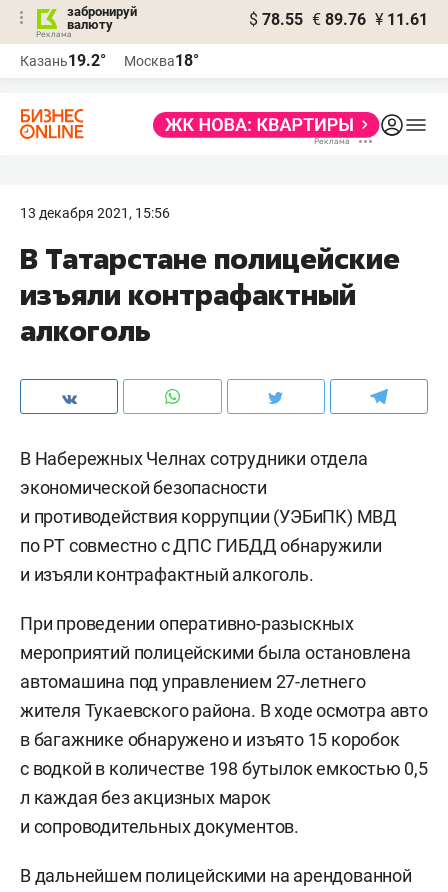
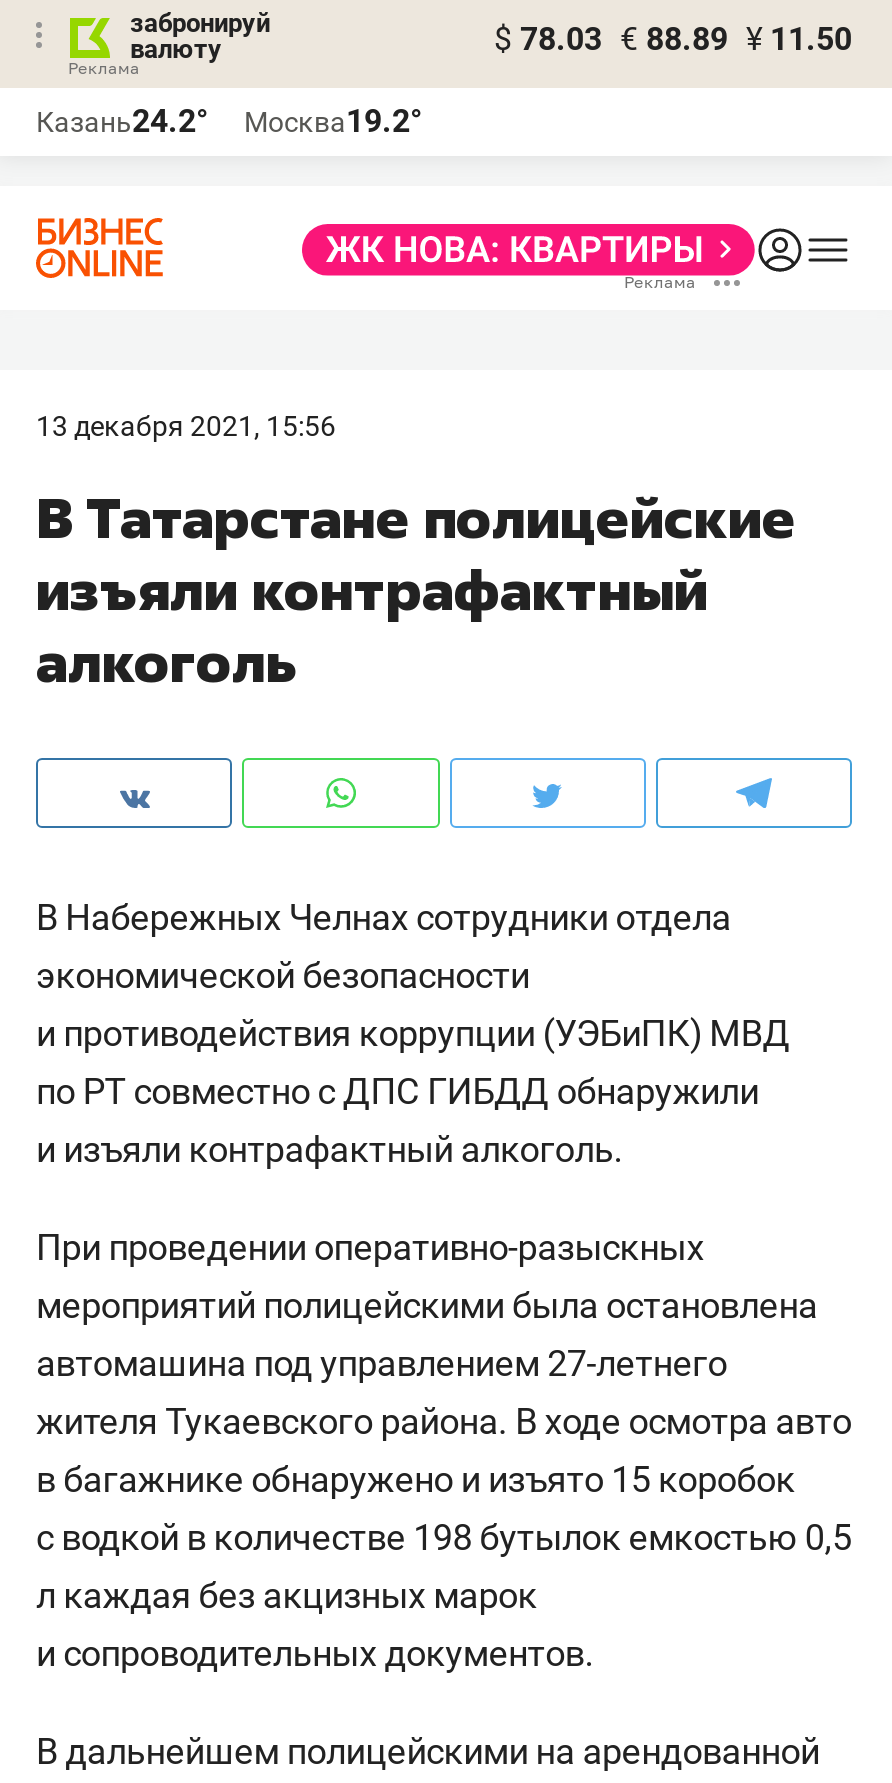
[249,10,428,29] $ 78.55 € 89.76 ¥ 11.61 -> [494,20,852,58] $ 78.03 € 88.89 ¥ 11.50
[20,51,106,70] Казань19.2° -> [36,102,208,140] Казань24.2°
[124,51,199,70] Москва18° -> [244,102,422,140] Москва19.2°

